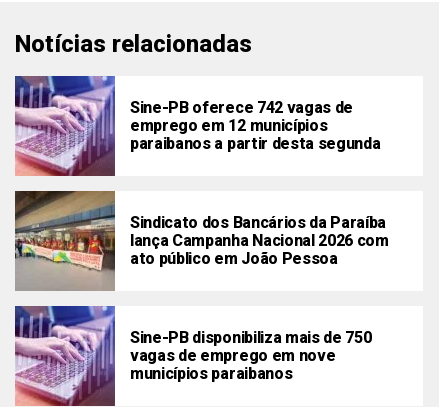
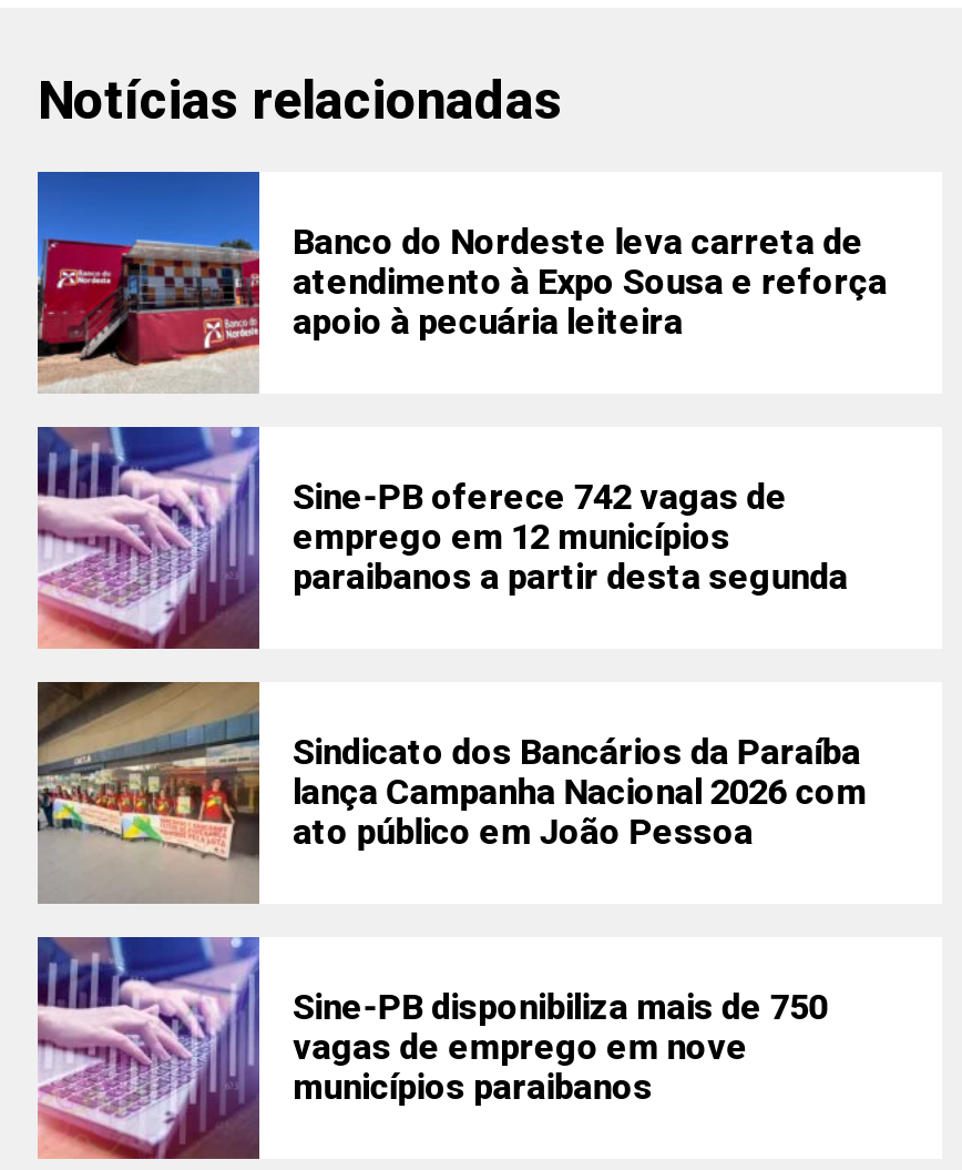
none -> [35,171,887,395] [image] | Banco do Nordeste leva carreta de | atendimento à Expo Sousa e reforça | apoio à pecuária leiteira

